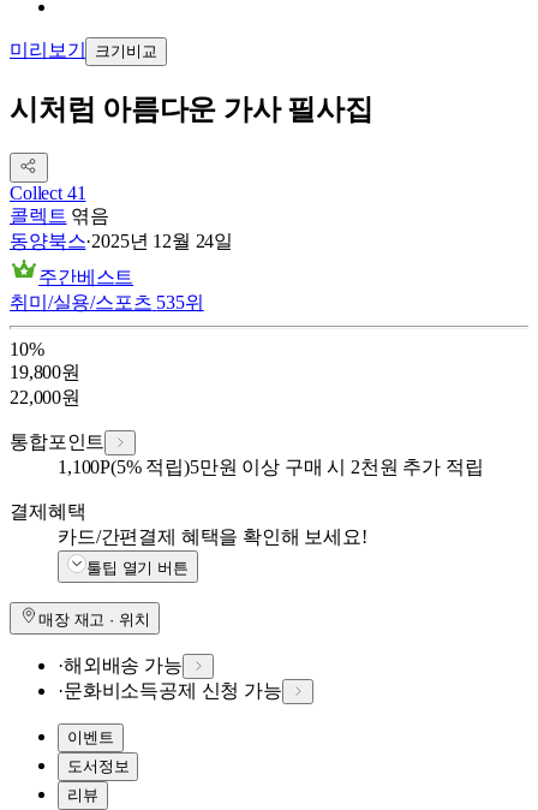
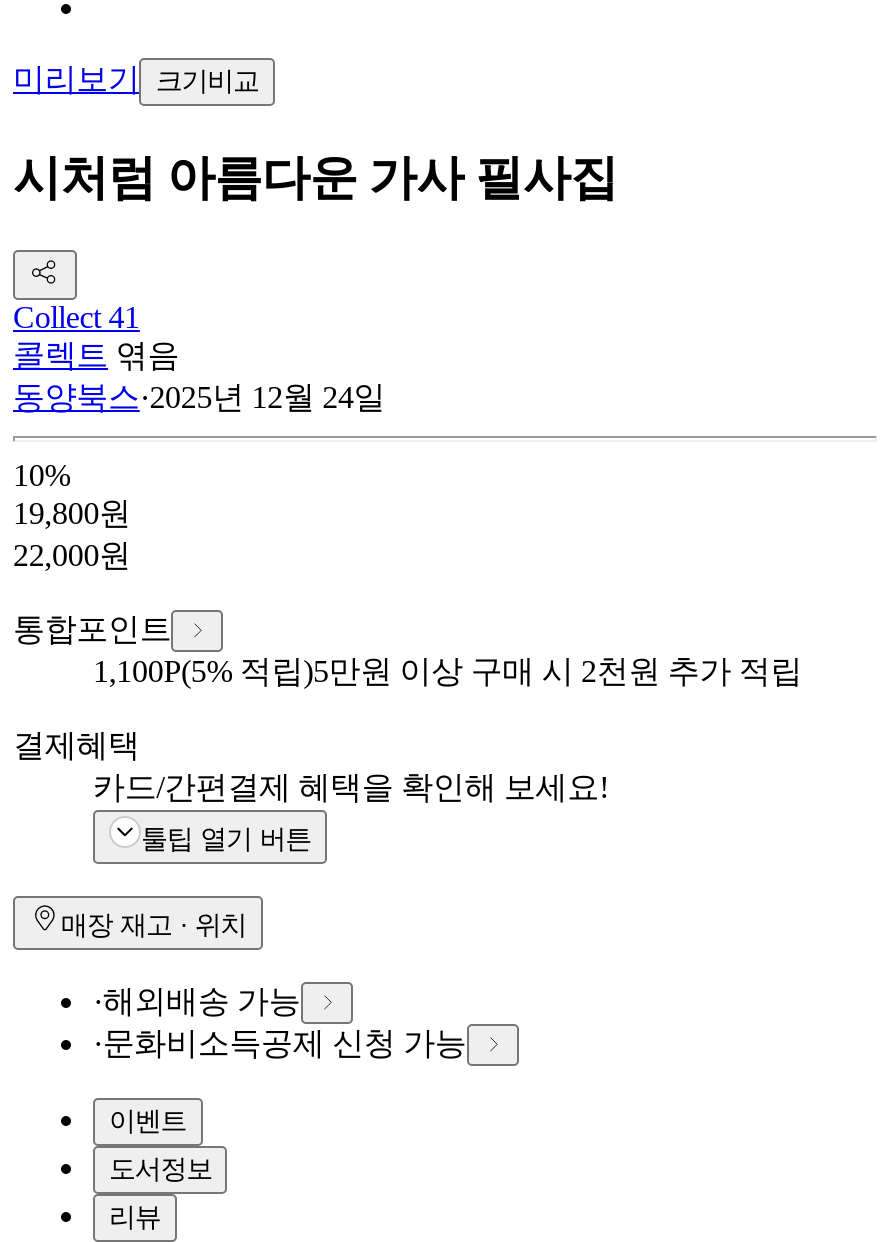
[10,267,204,312] 주간베스트 | 취미/실용/스포츠 535위 -> none

